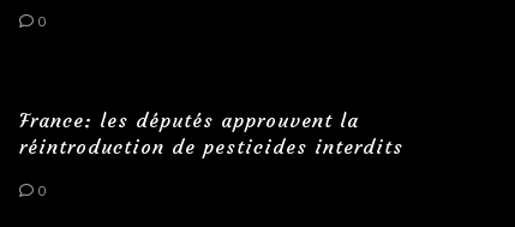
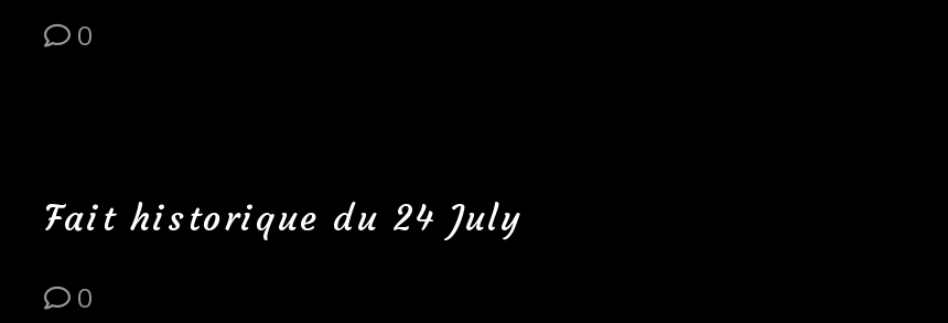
[19,108,403,158] France: les députés approuvent la | réintroduction de pesticides interdits -> [44,194,523,238] Fait historique du 24 July

